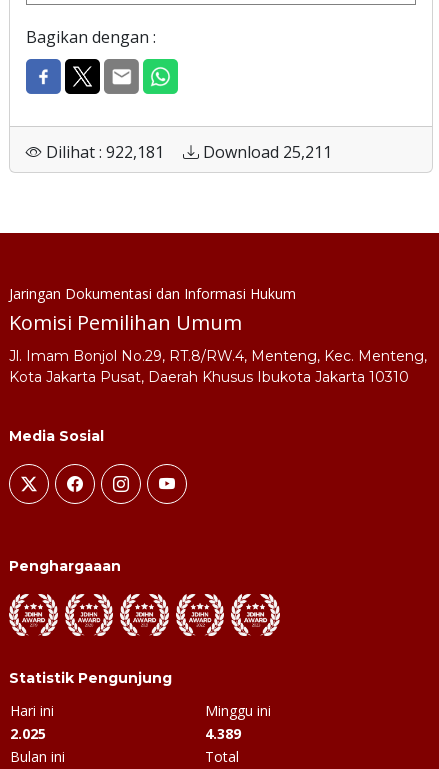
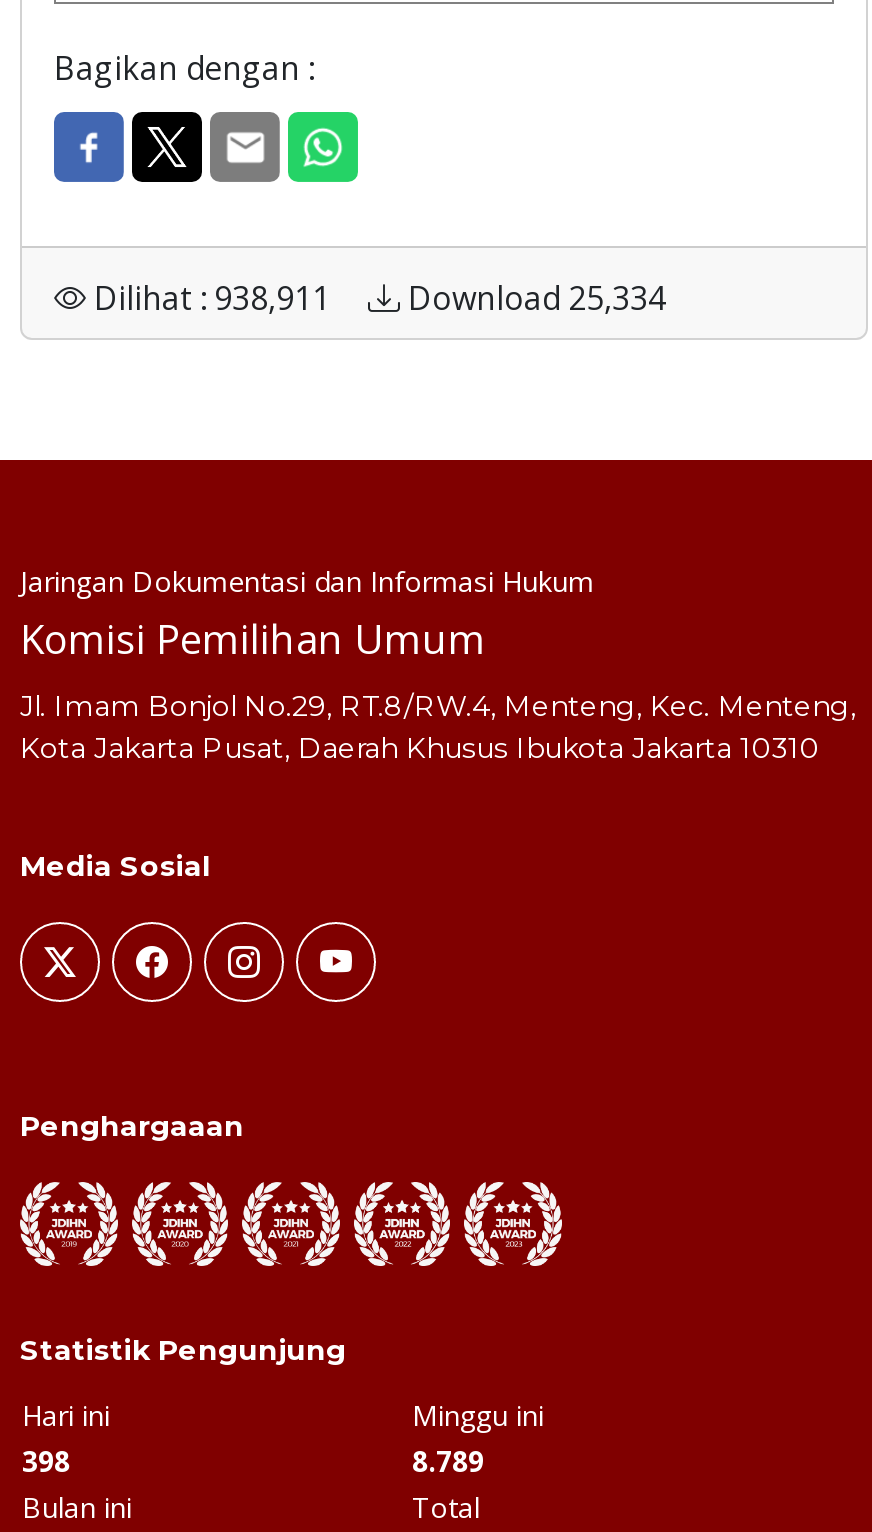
[42,141,168,163] Dilihat : 922,181 -> [86,276,338,320] Dilihat : 938,911
[199,141,332,163] Download 25,211 -> [400,276,666,320] Download 25,334
[10,724,46,743] 2.025 -> [22,1442,70,1480] 398
[205,724,241,743] 4.389 -> [412,1442,484,1480] 8.789

